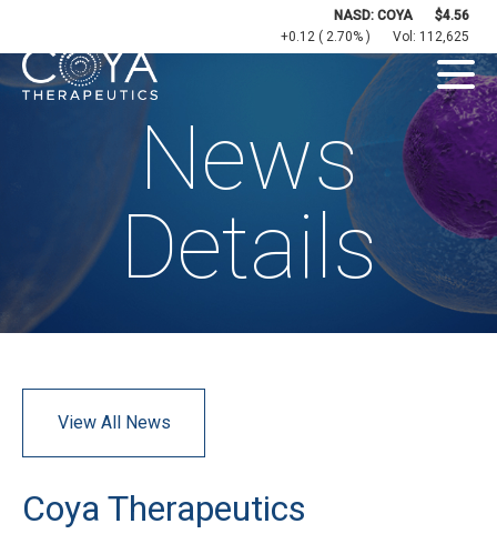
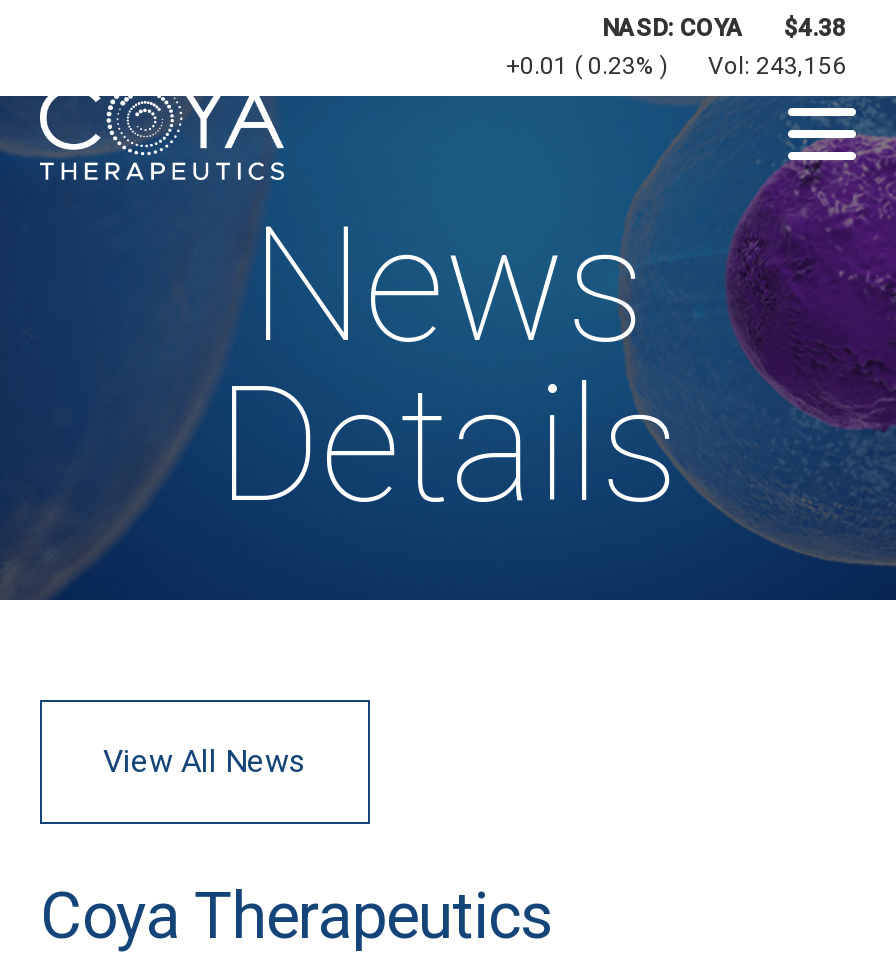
[443,8,469,23] 4.56 -> [798,14,846,42] 4.38
[281,29,371,44] +0.12 ( 2.70% ) -> [506,52,668,80] +0.01 ( 0.23% )
[393,29,469,44] Vol: 112,625 -> [708,52,846,80] Vol: 243,156

